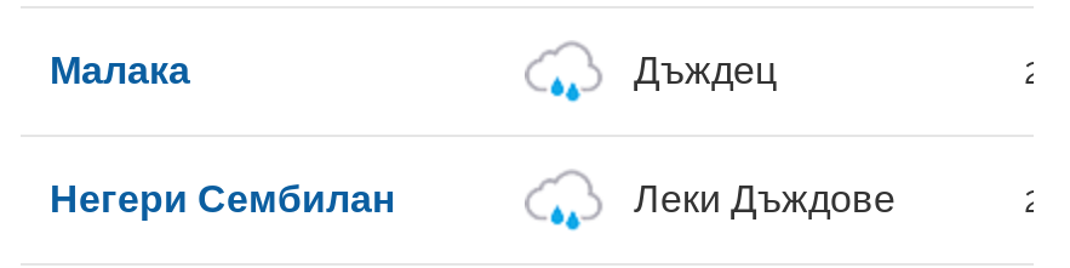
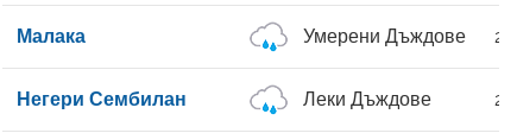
[634,47,777,93] Дъждец -> [303,25,466,47] Умерени Дъждове

